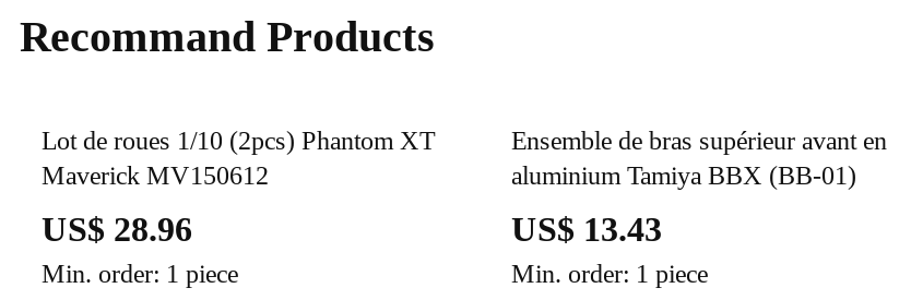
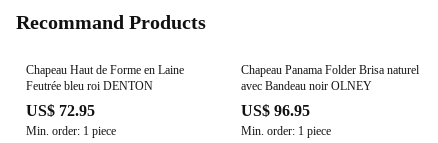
[42,124,435,190] Lot de roues 1/10 (2pcs) Phantom XT | Maverick MV150612 -> [26,62,184,92] Chapeau Haut de Forme en Laine | Feutrée bleu roi DENTON
[511,124,887,190] Ensemble de bras supérieur avant en | aluminium Tamiya BBX (BB-01) -> [241,62,419,92] Chapeau Panama Folder Brisa naturel | avec Bandeau noir OLNEY
[42,209,192,247] US$ 28.96 -> [26,101,95,118] US$ 72.95
[511,209,662,247] US$ 13.43 -> [241,101,310,118] US$ 96.95

